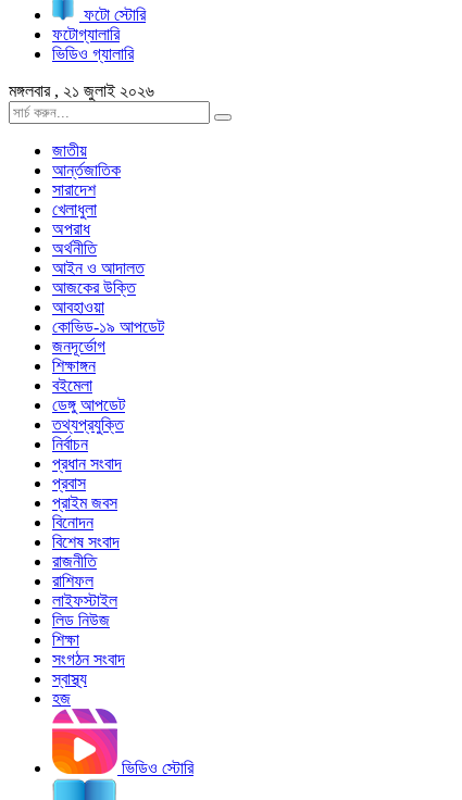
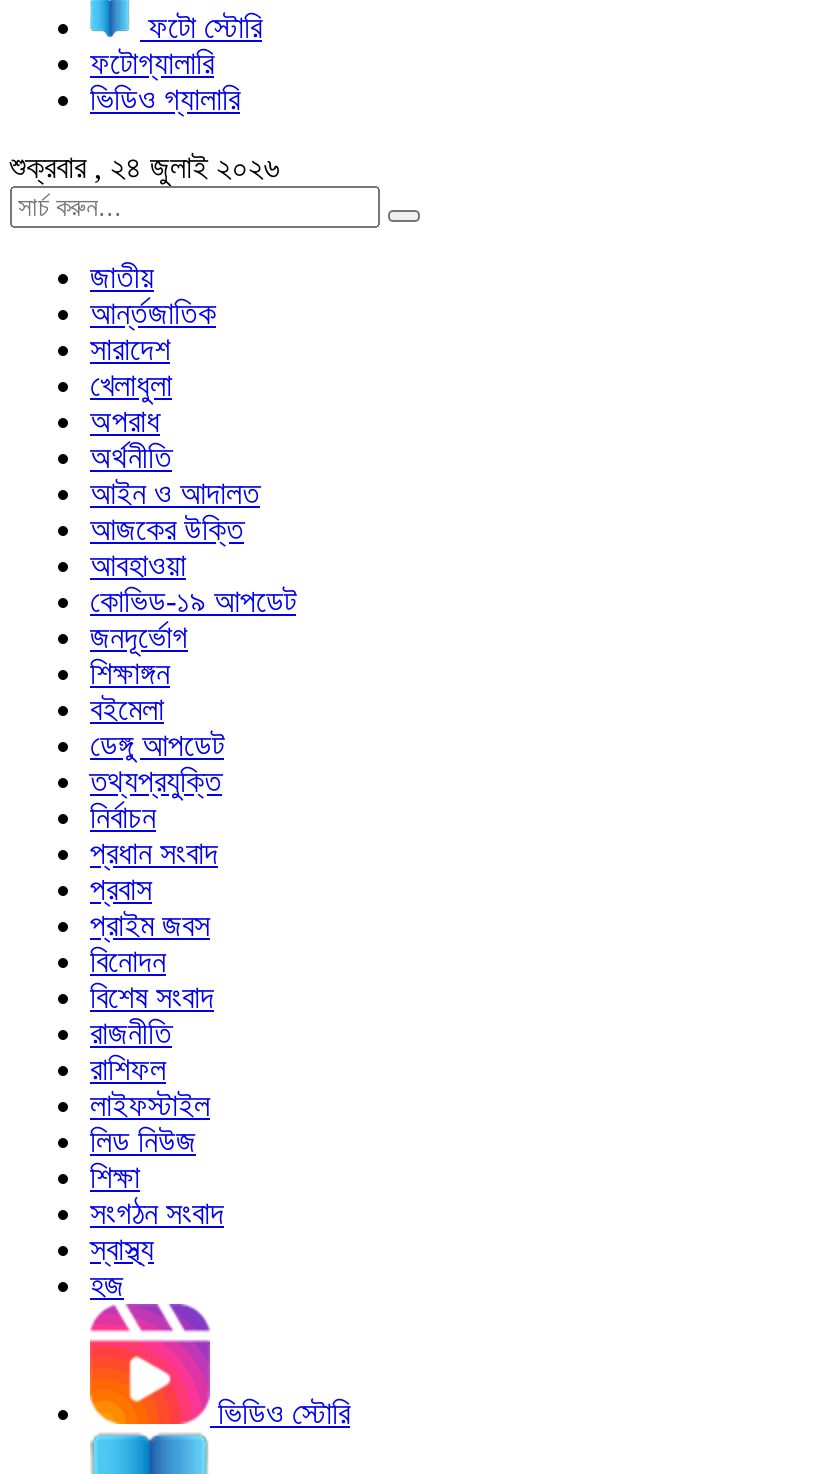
[9,82,154,100] মঙ্গলবার , ২১ জুলাই ২০২৬ -> [10,150,280,184] শুক্রবার , ২৪ জুলাই ২০২৬

